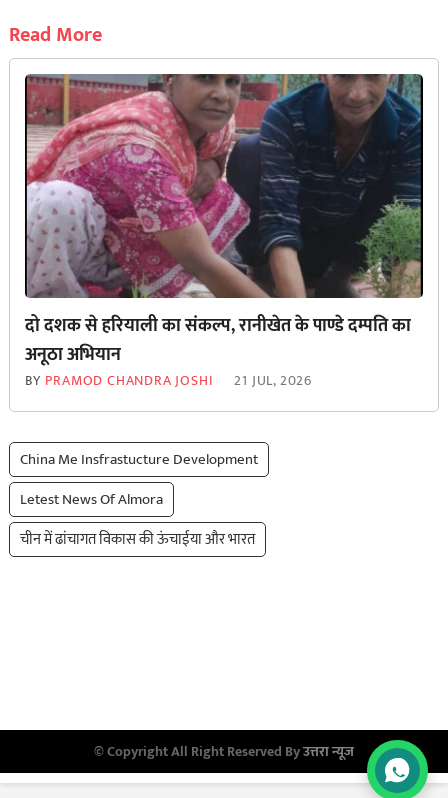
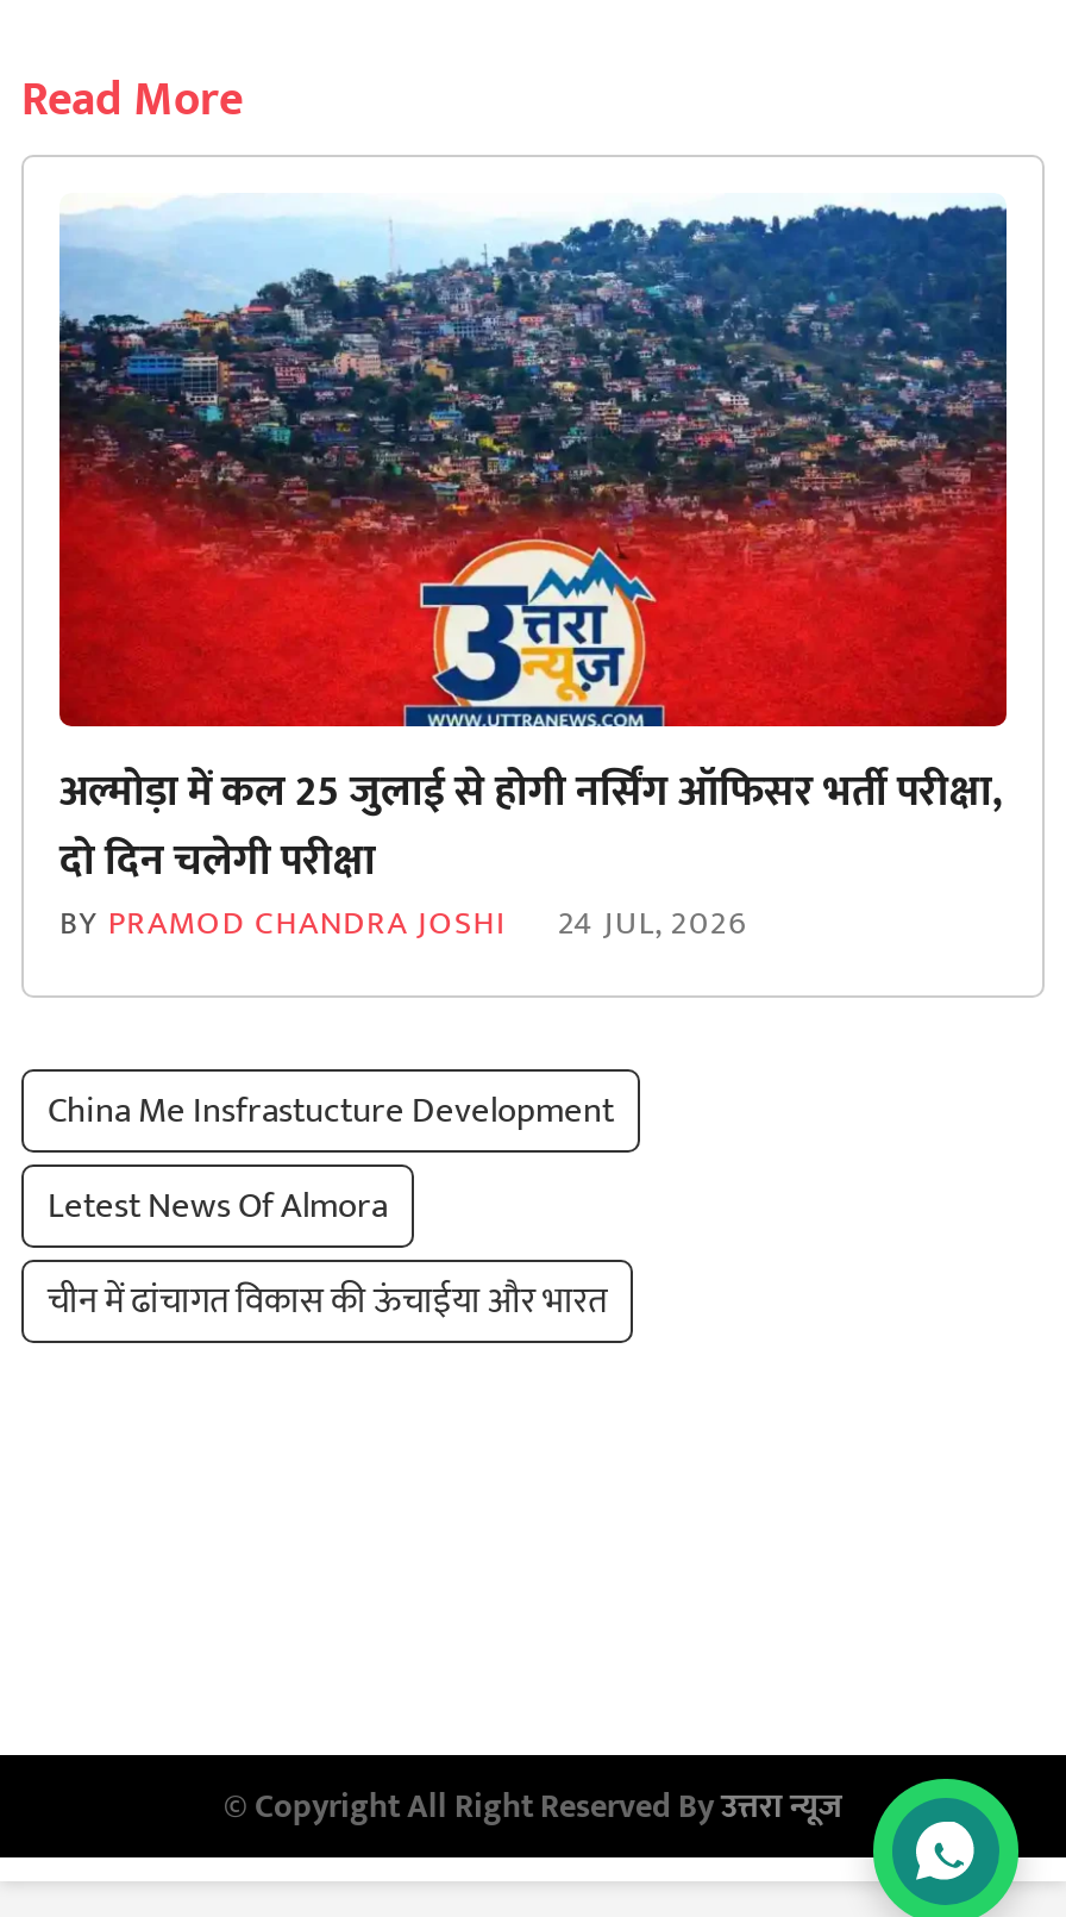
[24,73,424,370] [image] | दो दशक से हरियाली का संकल्प, रानीखेत के पाण्डे दम्पति का | अनूठा अभियान -> [57,193,1009,897] [image] | अल्मोड़ा में कल 25 जुलाई से होगी नर्सिंग ऑफिसर भर्ती परीक्षा, | दो दिन चलेगी परीक्षा
[25,369,312,392] BY PRAMOD CHANDRA JOSHI 21 JUL, 2026 -> [59,895,747,950] BY PRAMOD CHANDRA JOSHI 24 JUL, 2026

